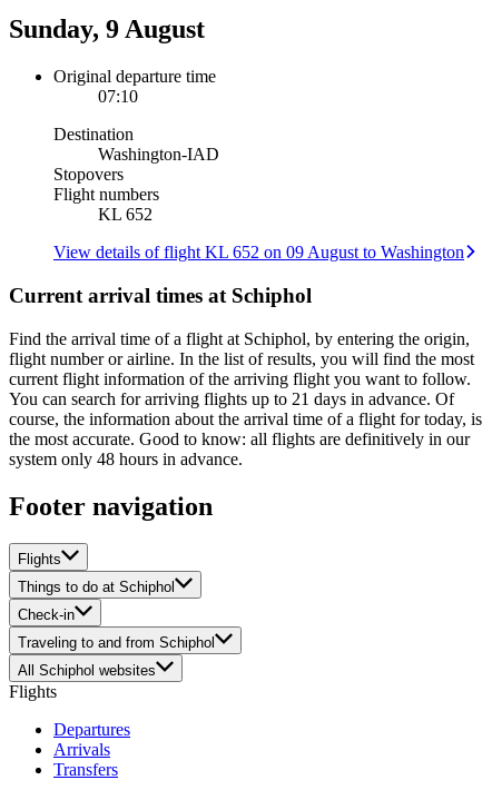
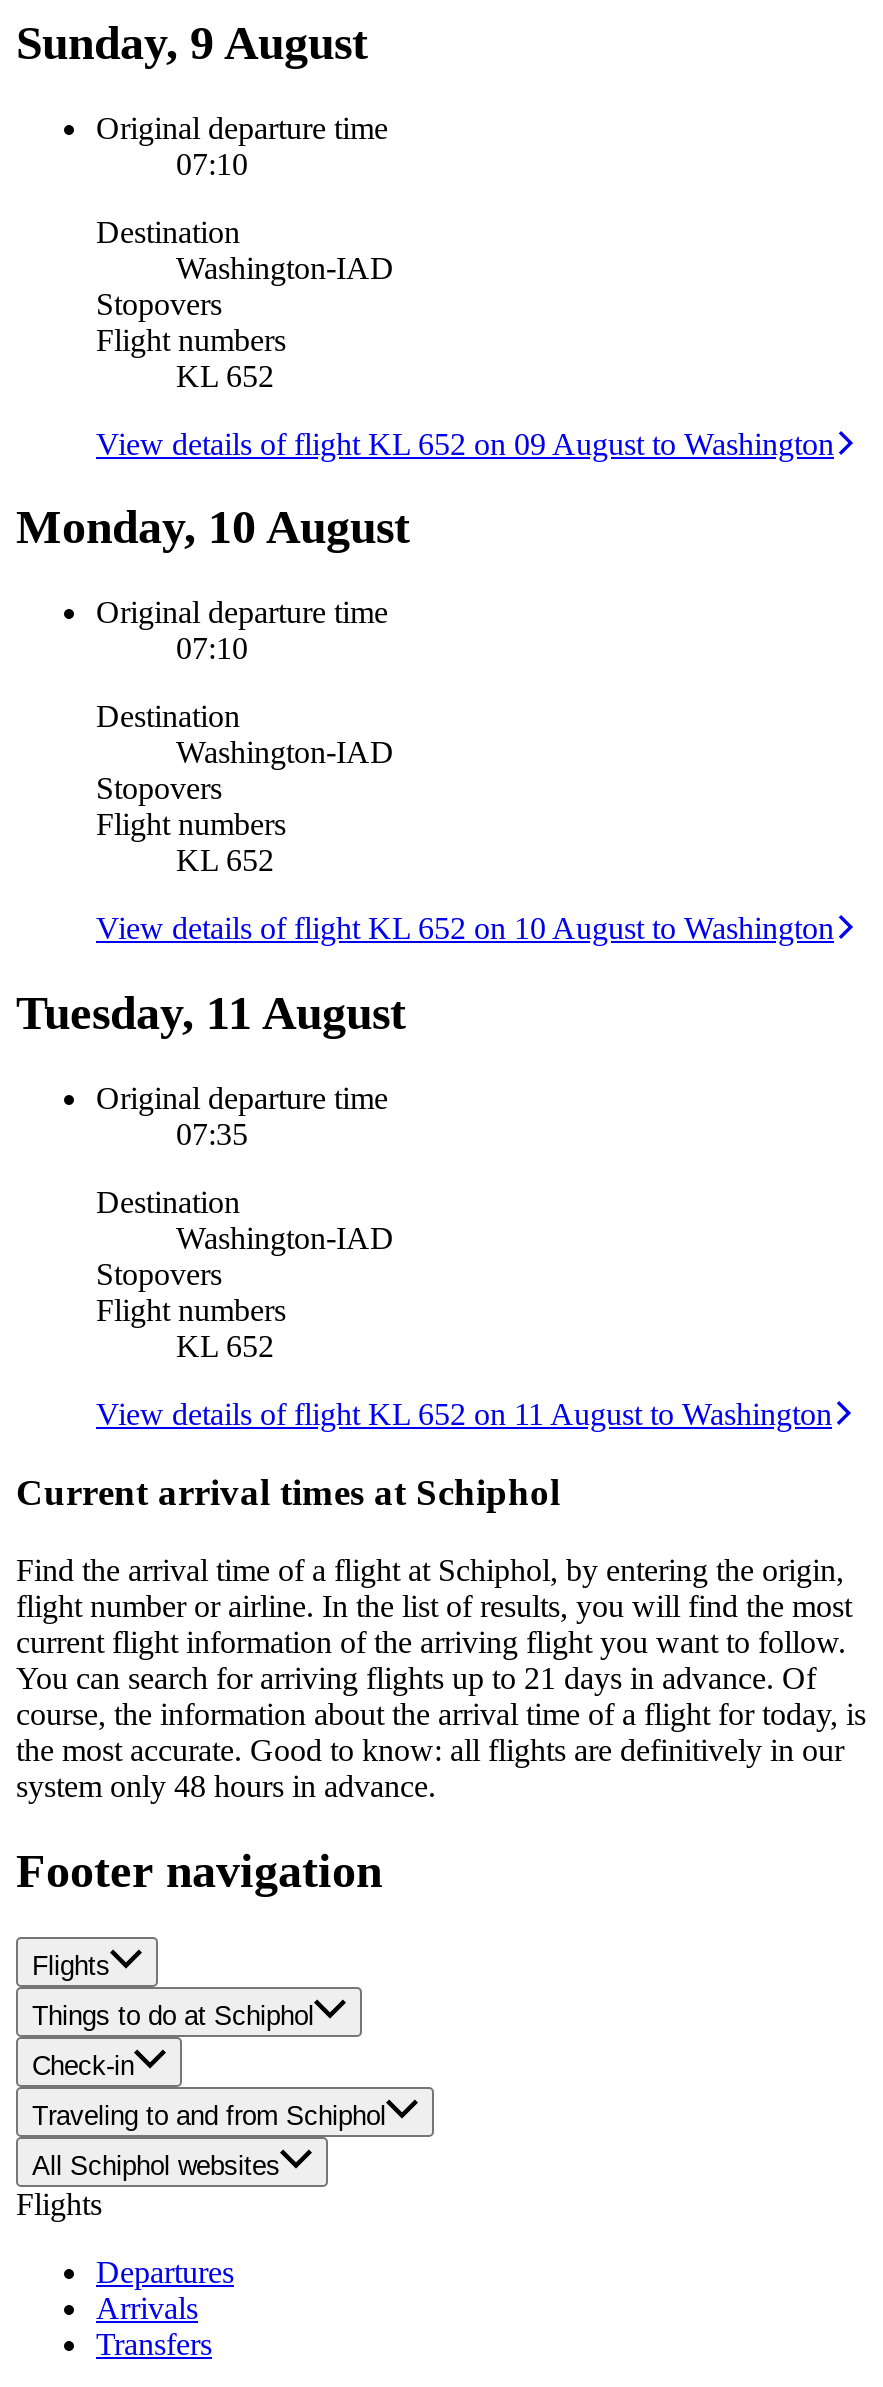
none -> [16,502,834,1432] Monday, 10 August | Original departure time | 07:10 | Destination | Washington-IAD | Stopovers | Flight numbers | KL 652 | View details of flight KL 652 on 10 August to Washington | Tuesday, 11 August | Original departure time | 07:35 | Destination | Washington-IAD | Stopovers | Flight numbers | KL 652 | View details of flight KL 652 on 11 August to Washington

